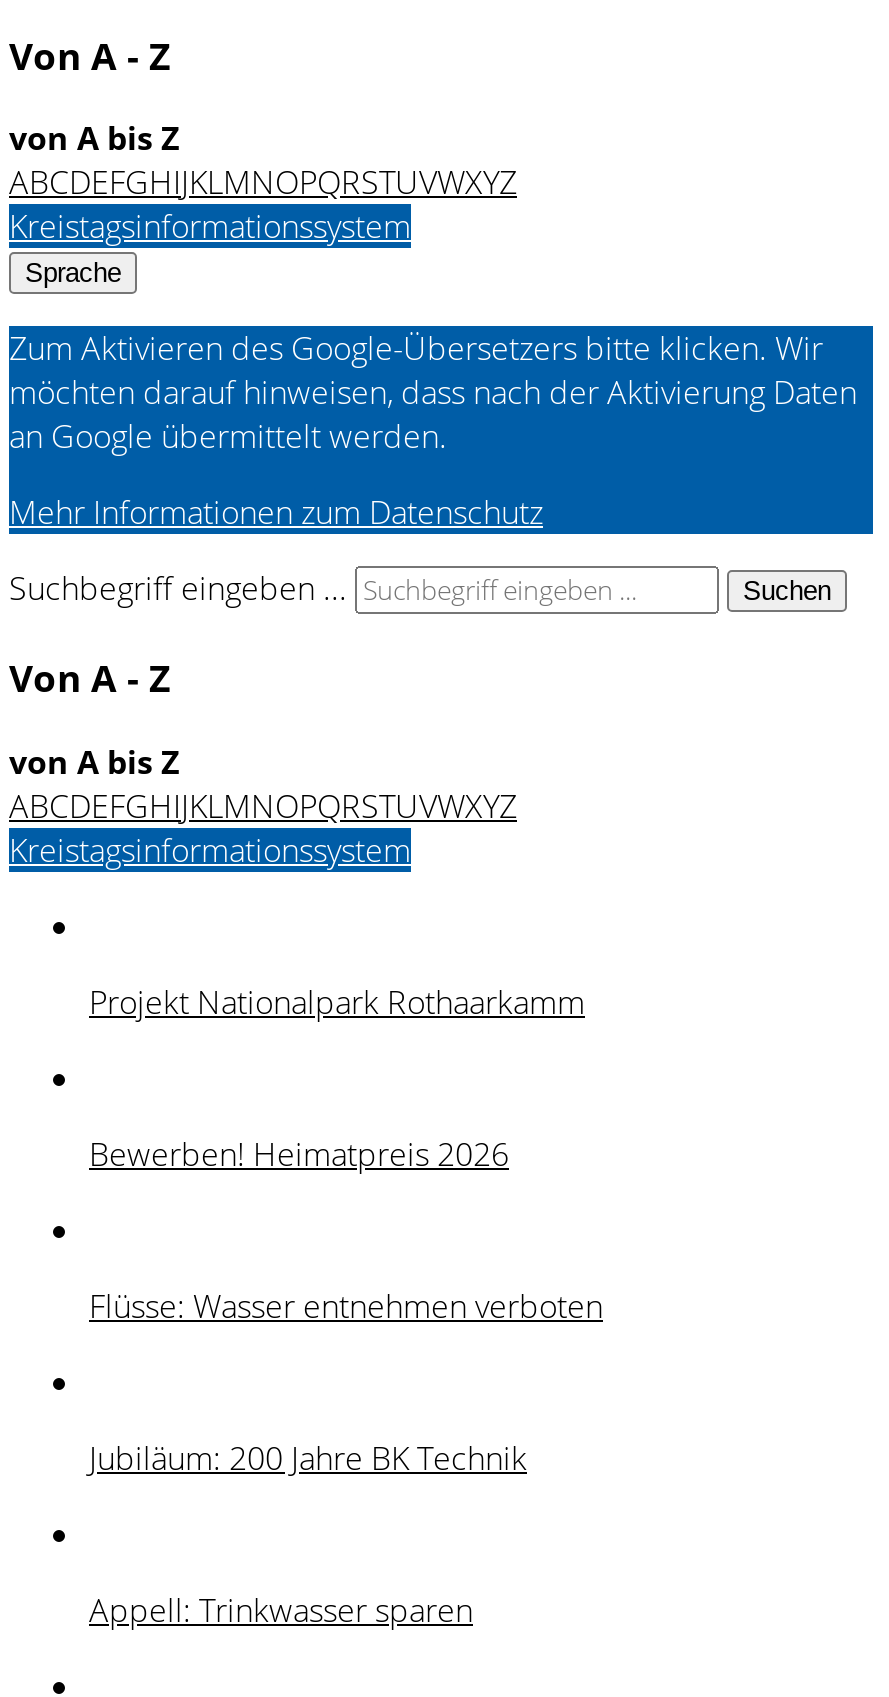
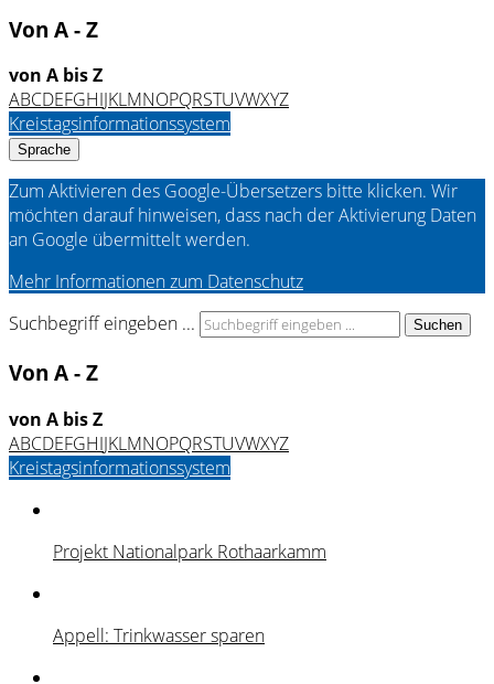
[89,1132,603,1480] Bewerben! Heimatpreis 2026 | Flüsse: Wasser entnehmen verboten | Jubiläum: 200 Jahre BK Technik -> none

